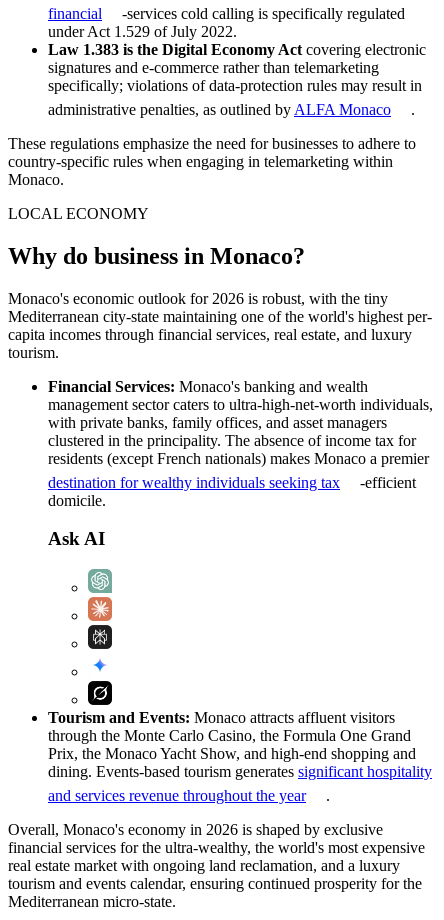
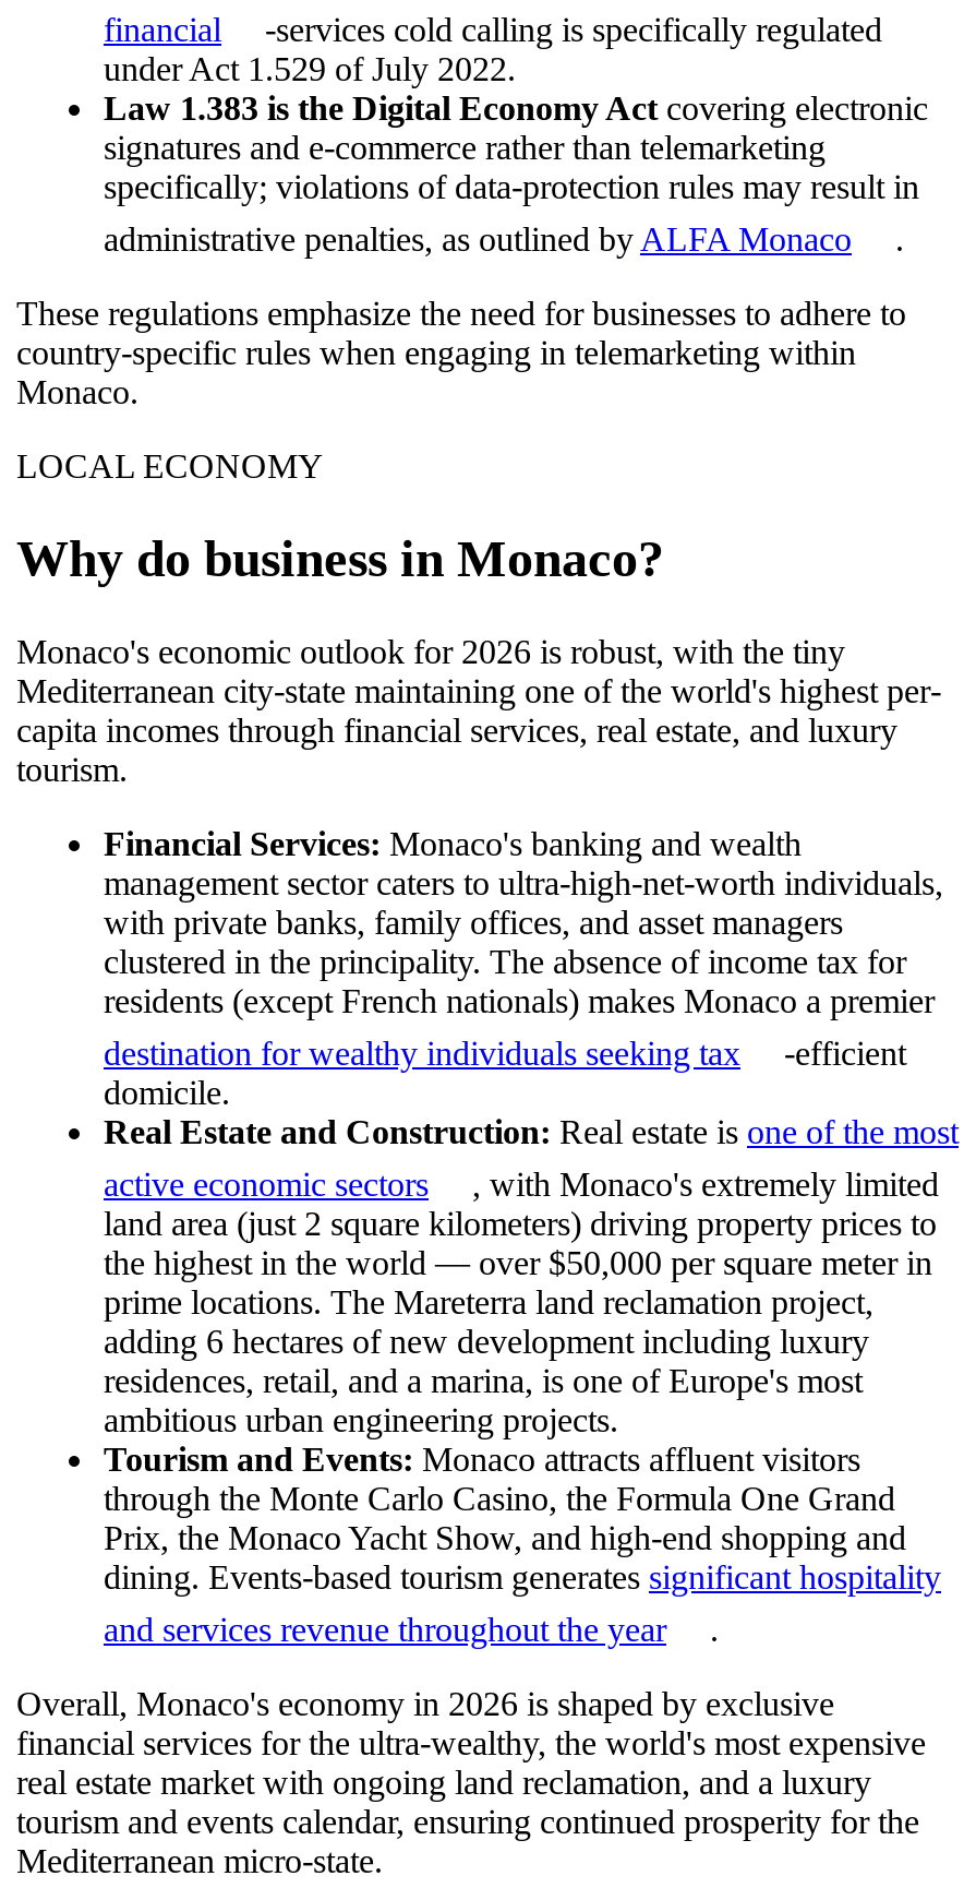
[48,528,105,549] Ask AI -> [104,1112,959,1437] Real Estate and Construction: Real estate is one of the most | active economic sectors | , with Monaco's extremely limited | land area (just 2 square kilometers) driving property prices to | the highest in the world — over $50,000 per square meter in | prime locations. The Mareterra land reclamation project, | adding 6 hectares of new development including luxury | residences, retail, and a marina, is one of Europe's most | ambitious urban engineering projects.

